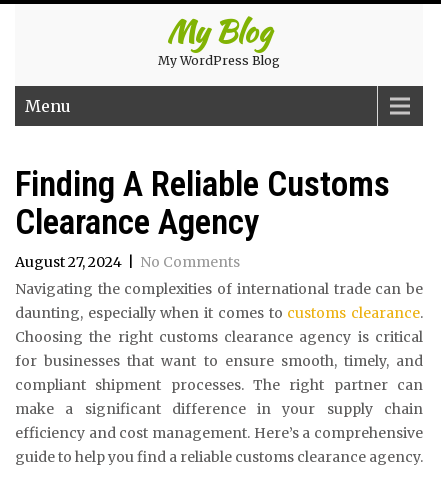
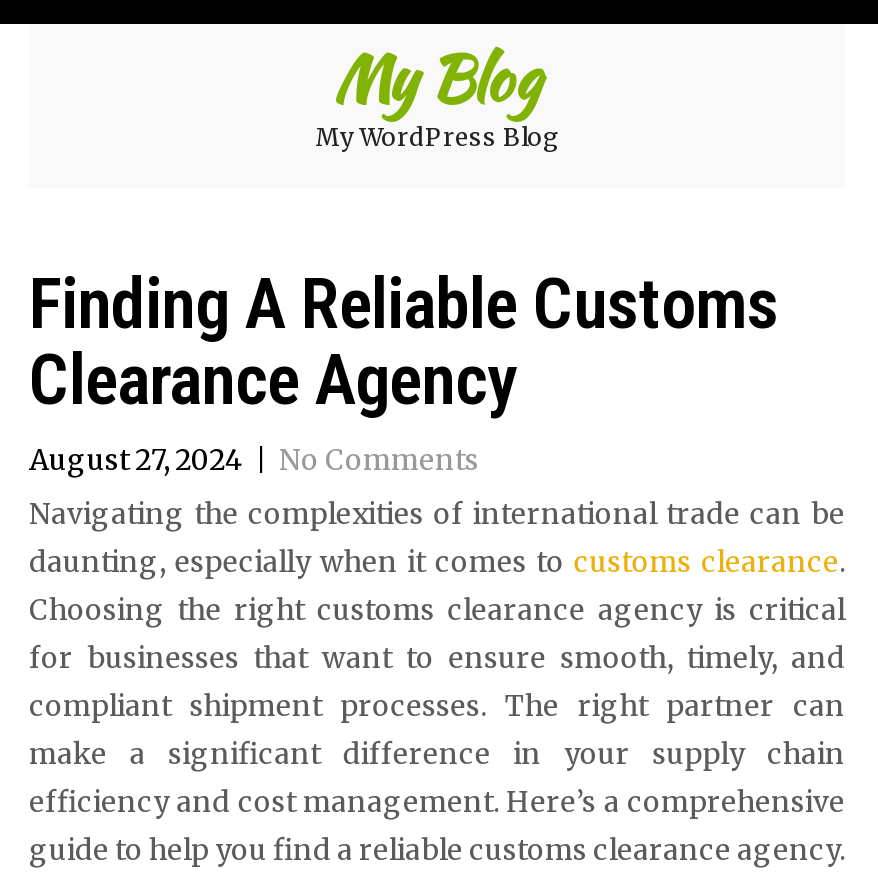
[25,96,71,116] Menu -> none

